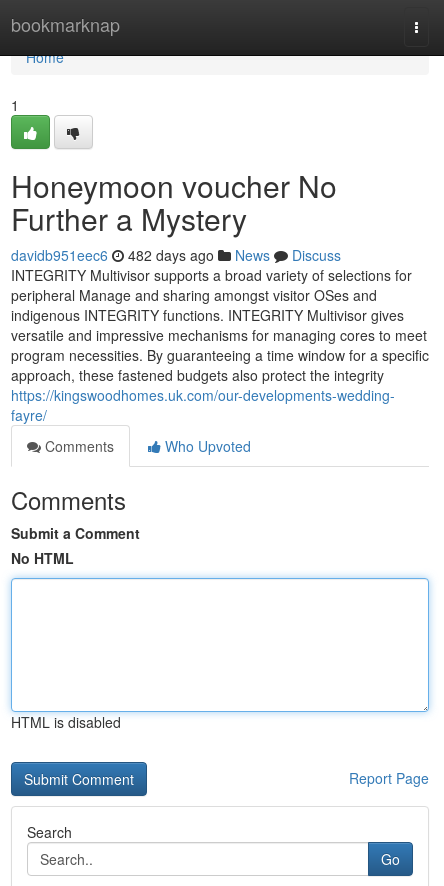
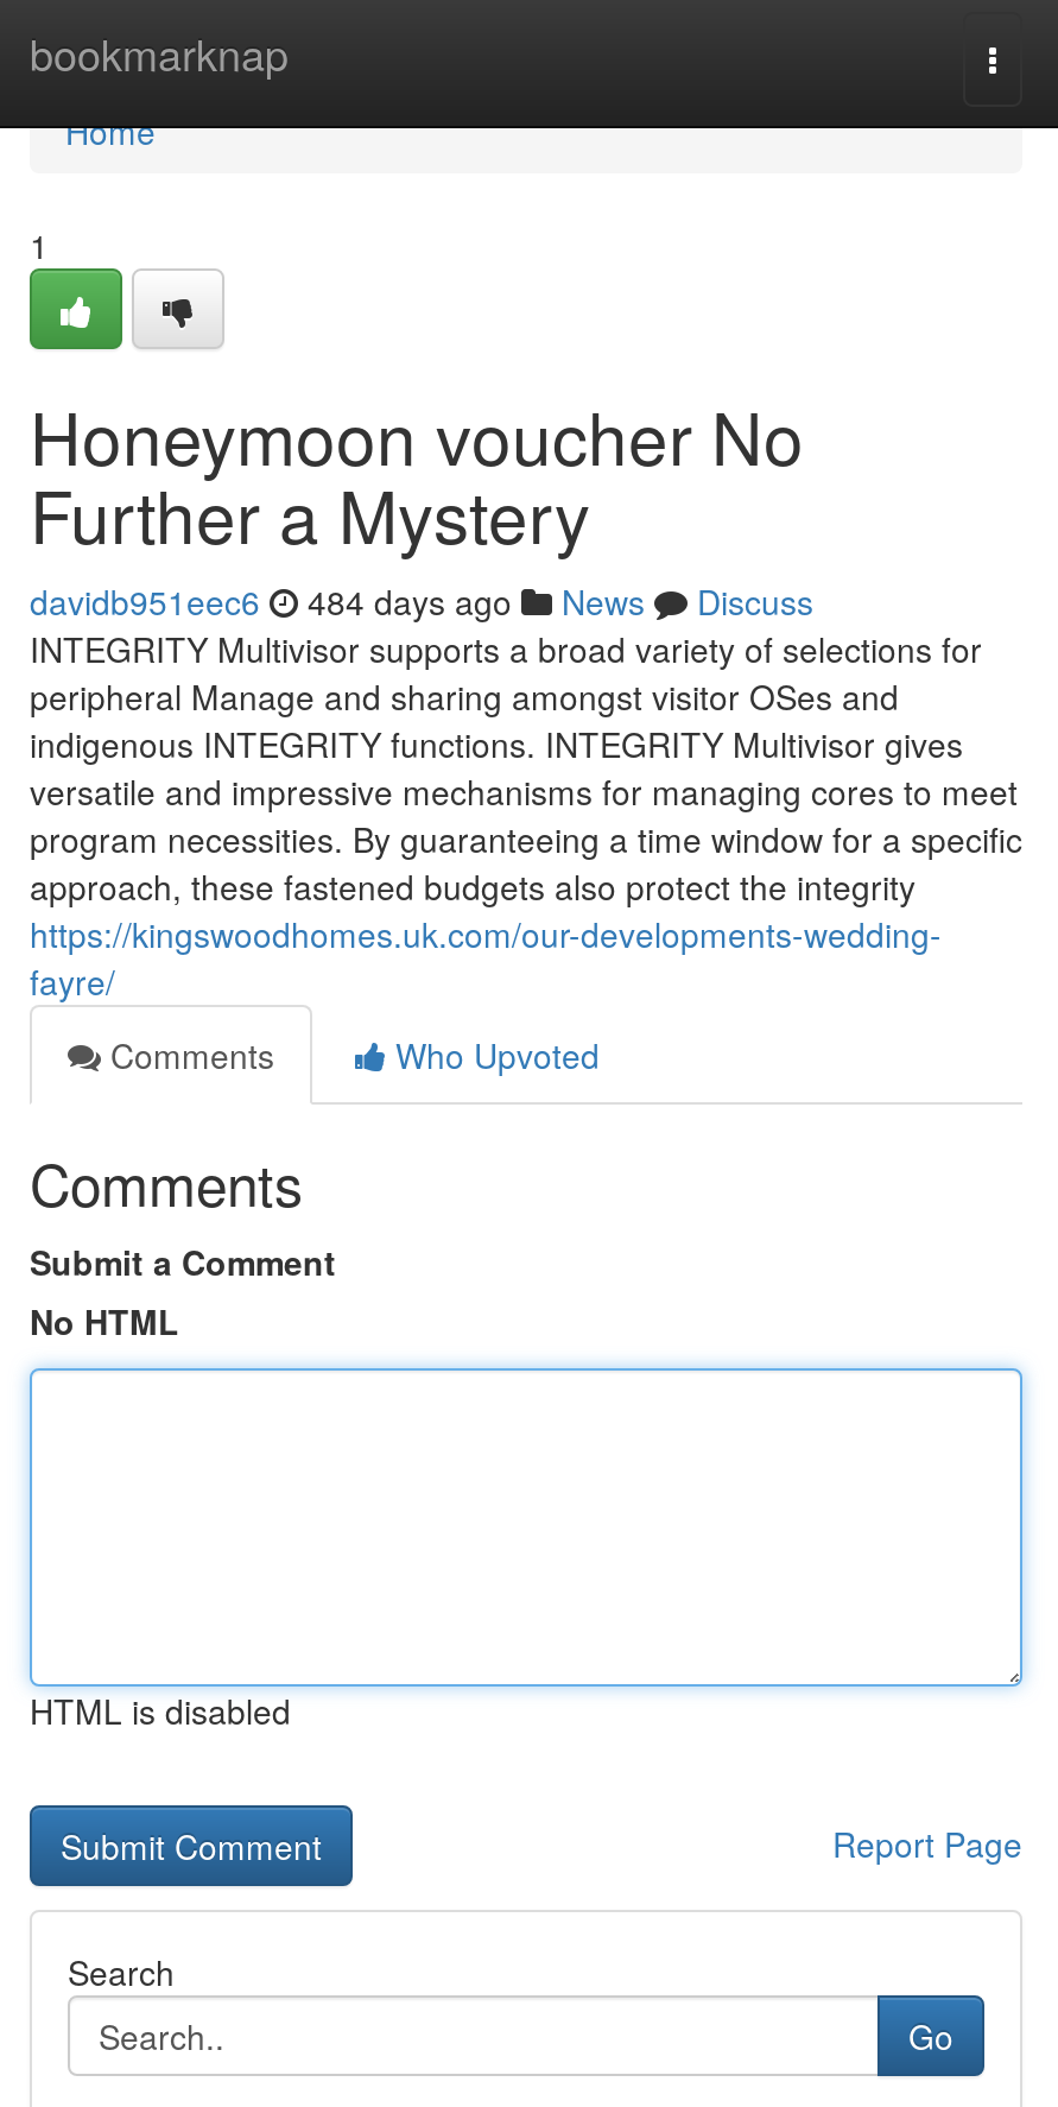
[11,245,341,265] davidb951eec6 482 days ago News Discuss -> [30,577,813,625] davidb951eec6 484 days ago News Discuss

